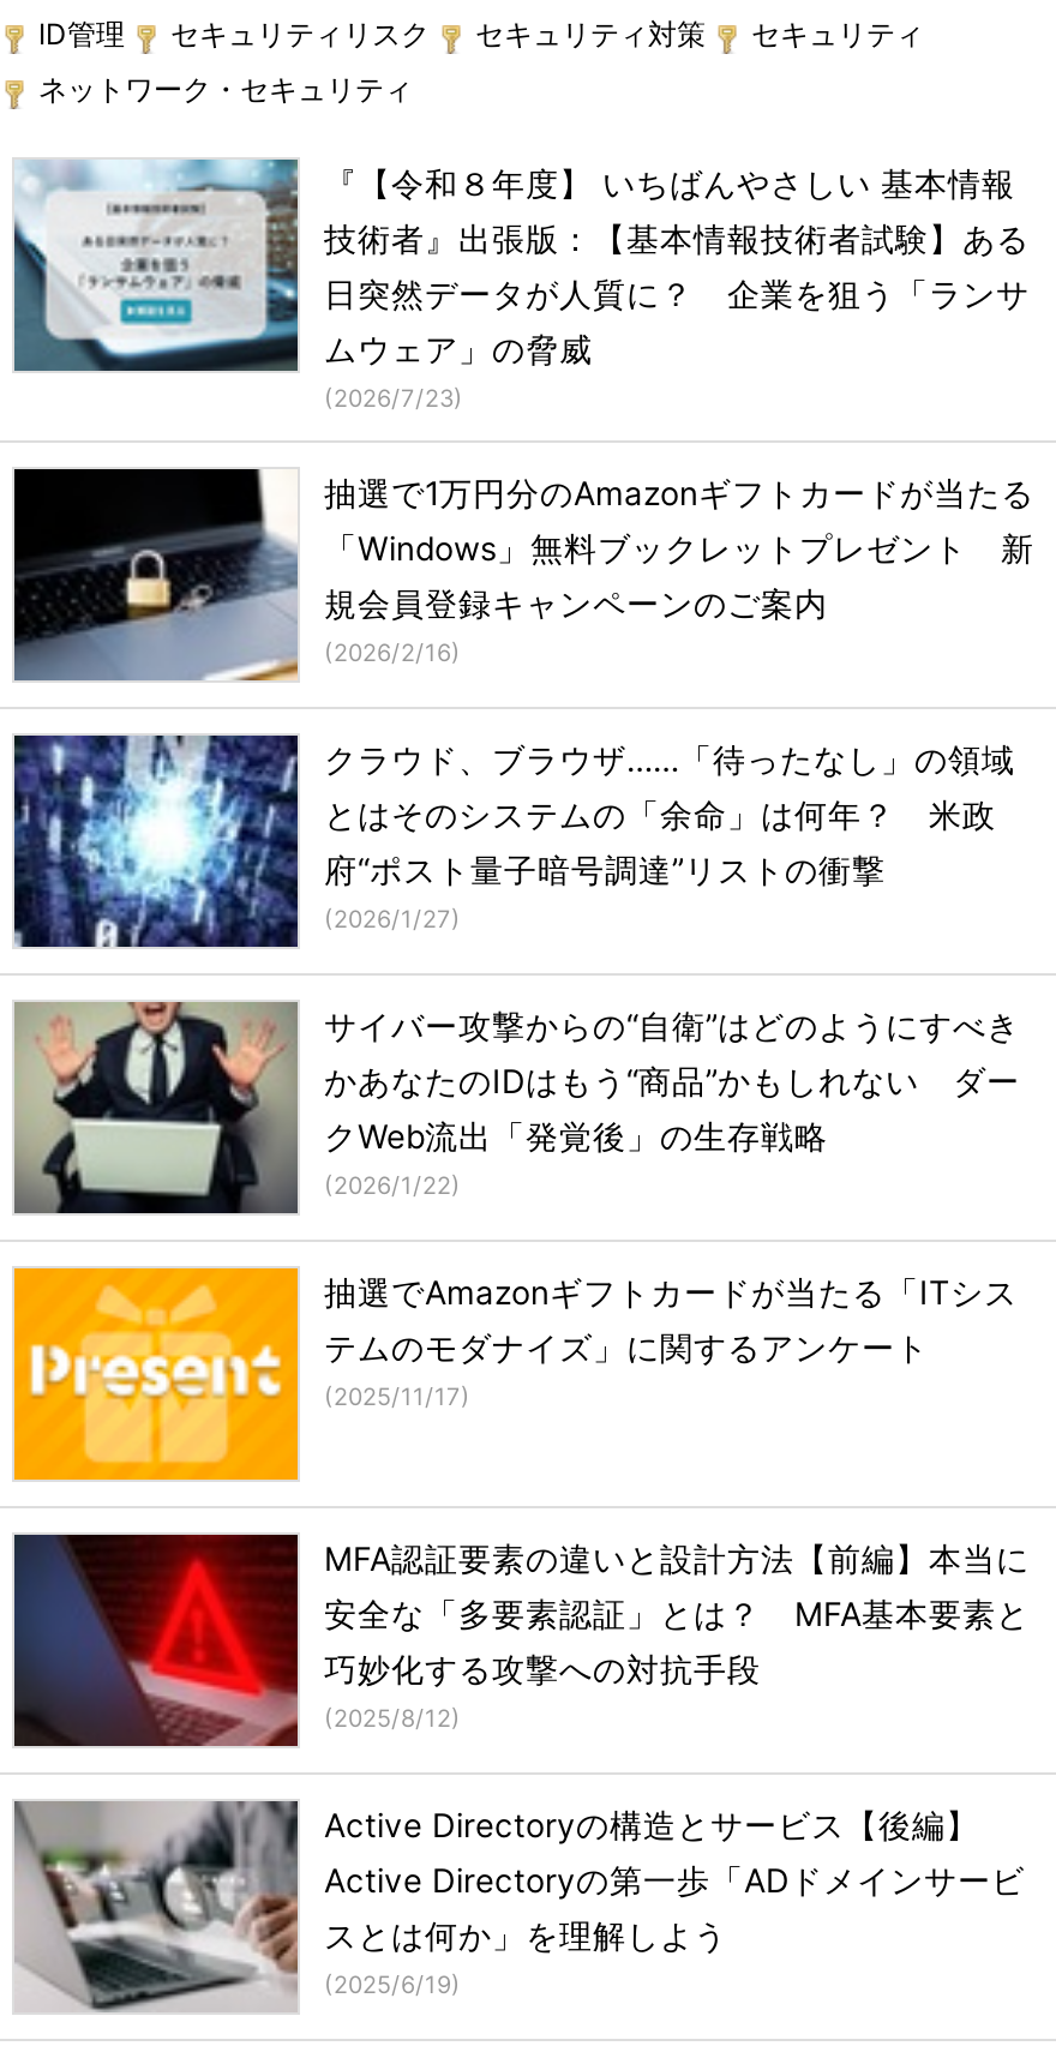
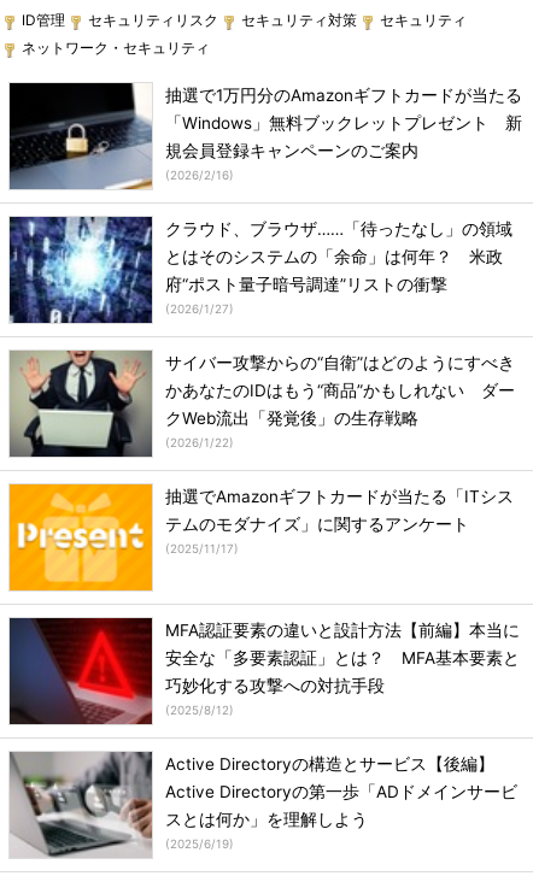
[12,157,1030,412] [image] | 『【令和８年度】 いちばんやさしい 基本情報 | 技術者』出張版：【基本情報技術者試験】ある | 日突然データが人質に？ 企業を狙う「ランサ | ムウェア」の脅威 | (2026/7/23) -> none

